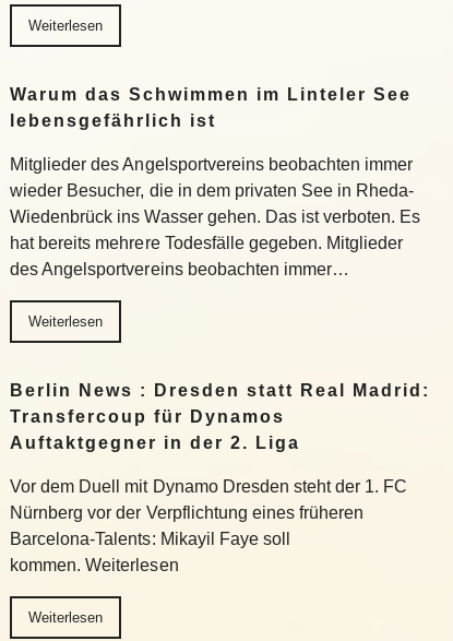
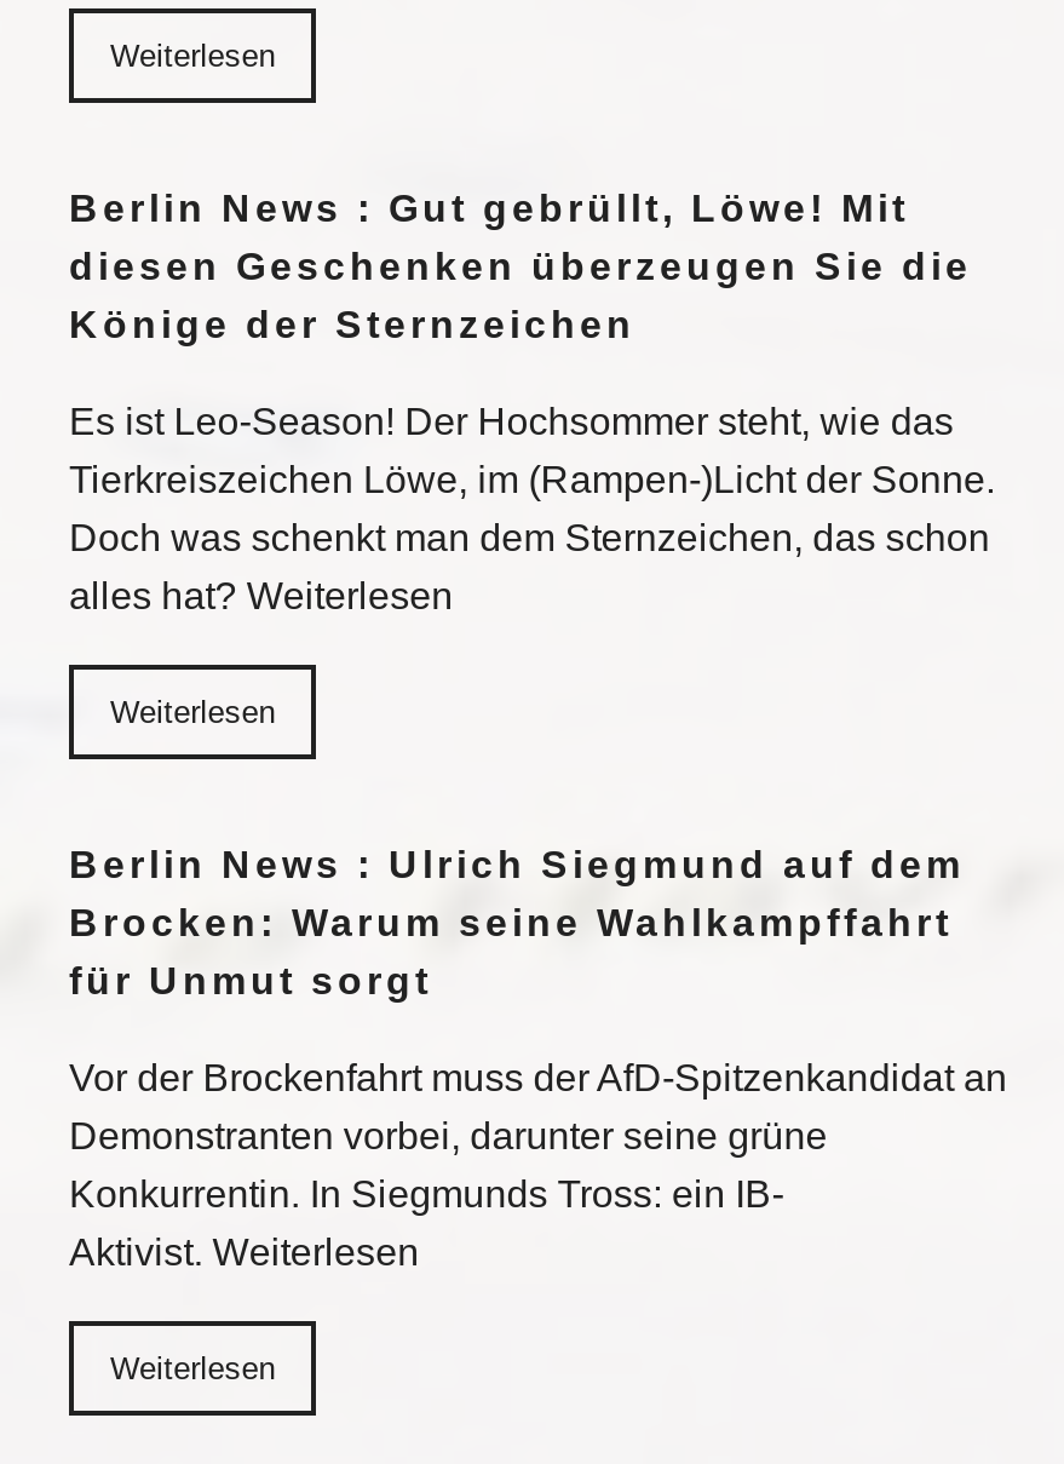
[10,85,412,130] Warum das Schwimmen im Linteler See | lebensgefährlich ist -> [69,188,972,345] Berlin News : Gut gebrüllt, Löwe! Mit | diesen Geschenken überzeugen Sie die | Könige der Sternzeichen
[10,155,421,278] Mitglieder des Angelsportvereins beobachten immer | wieder Besucher, die in dem privaten See in Rheda- | Wiedenbrück ins Wasser gehen. Das ist verboten. Es | hat bereits mehrere Todesfälle gegeben. Mitglieder | des Angelsportvereins beobachten immer… -> [69,401,995,616] Es ist Leo-Season! Der Hochsommer steht, wie das | Tierkreiszeichen Löwe, im (Rampen-)Licht der Sonne. | Doch was schenkt man dem Sternzeichen, das schon | alles hat? Weiterlesen
[10,381,430,452] Berlin News : Dresden statt Real Madrid: | Transfercoup für Dynamos | Auftaktgegner in der 2. Liga -> [69,844,965,1001] Berlin News : Ulrich Siegmund auf dem | Brocken: Warum seine Wahlkampffahrt | für Unmut sorgt
[10,477,408,574] Vor dem Duell mit Dynamo Dresden steht der 1. FC | Nürnberg vor der Verpflichtung eines früheren | Barcelona-Talents: Mikayil Faye soll | kommen. Weiterlesen -> [69,1057,1007,1273] Vor der Brockenfahrt muss der AfD-Spitzenkandidat an | Demonstranten vorbei, darunter seine grüne | Konkurrentin. In Siegmunds Tross: ein IB- | Aktivist. Weiterlesen

